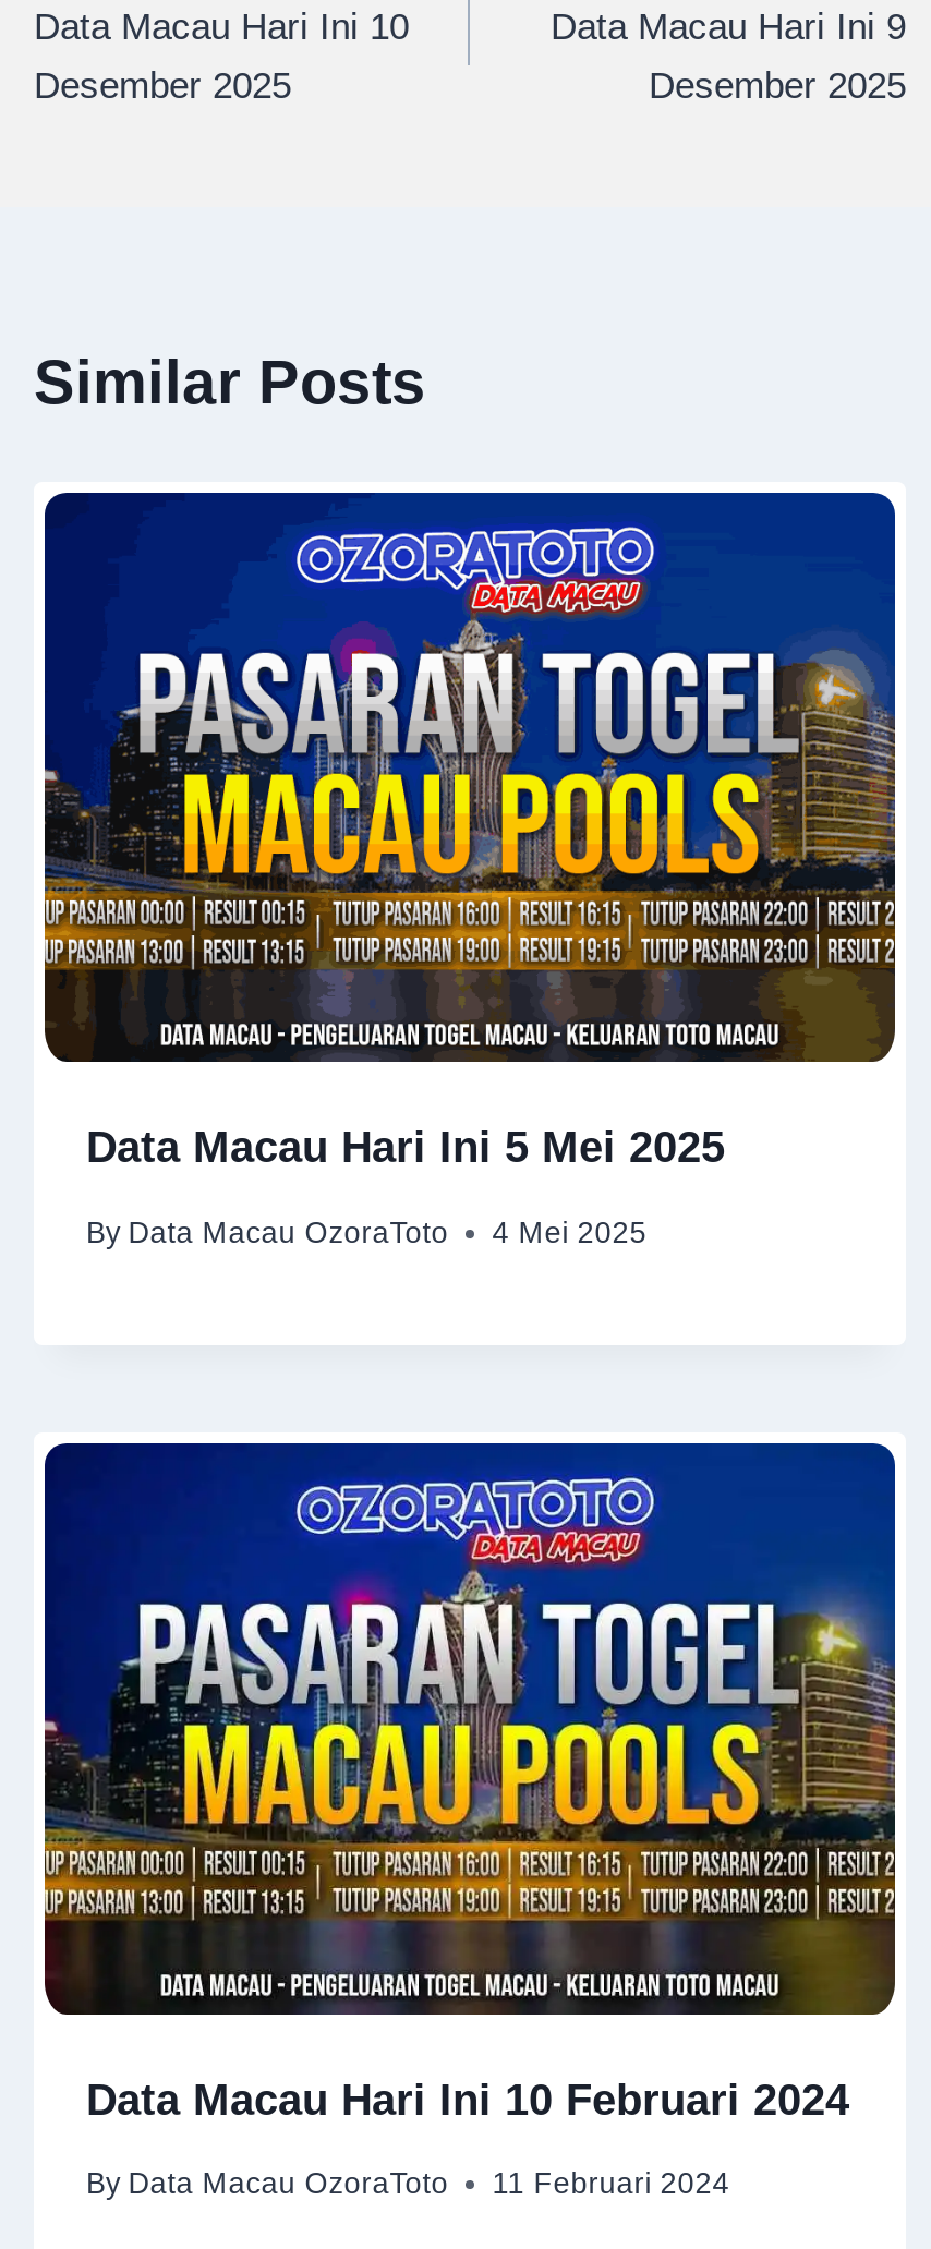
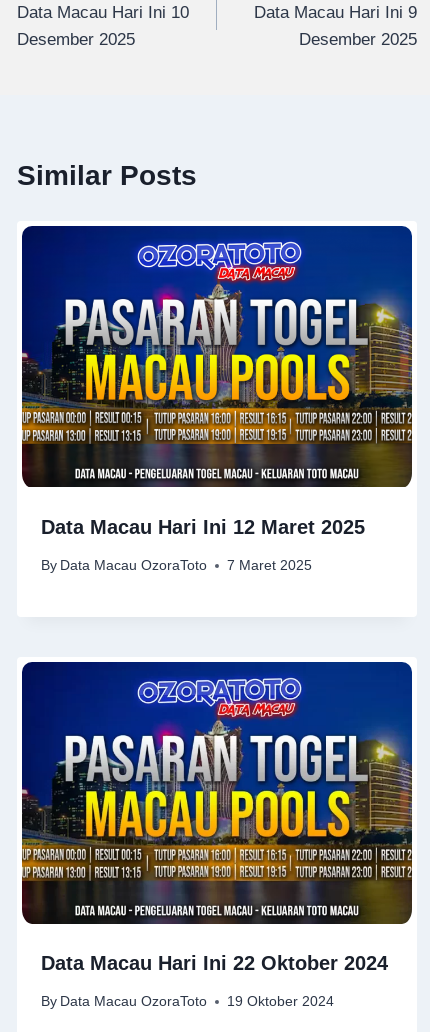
[86,1124,725,1172] Data Macau Hari Ini 5 Mei 2025 -> [41,515,365,537] Data Macau Hari Ini 12 Maret 2025
[86,1217,647,1250] By Data Macau OzoraToto 4 Mei 2025 -> [41,558,312,573] By Data Macau OzoraToto 7 Maret 2025
[86,2075,849,2123] Data Macau Hari Ini 10 Februari 2024 -> [41,952,388,974] Data Macau Hari Ini 22 Oktober 2024
[86,2168,730,2201] By Data Macau OzoraToto 11 Februari 2024 -> [41,994,334,1009] By Data Macau OzoraToto 19 Oktober 2024

